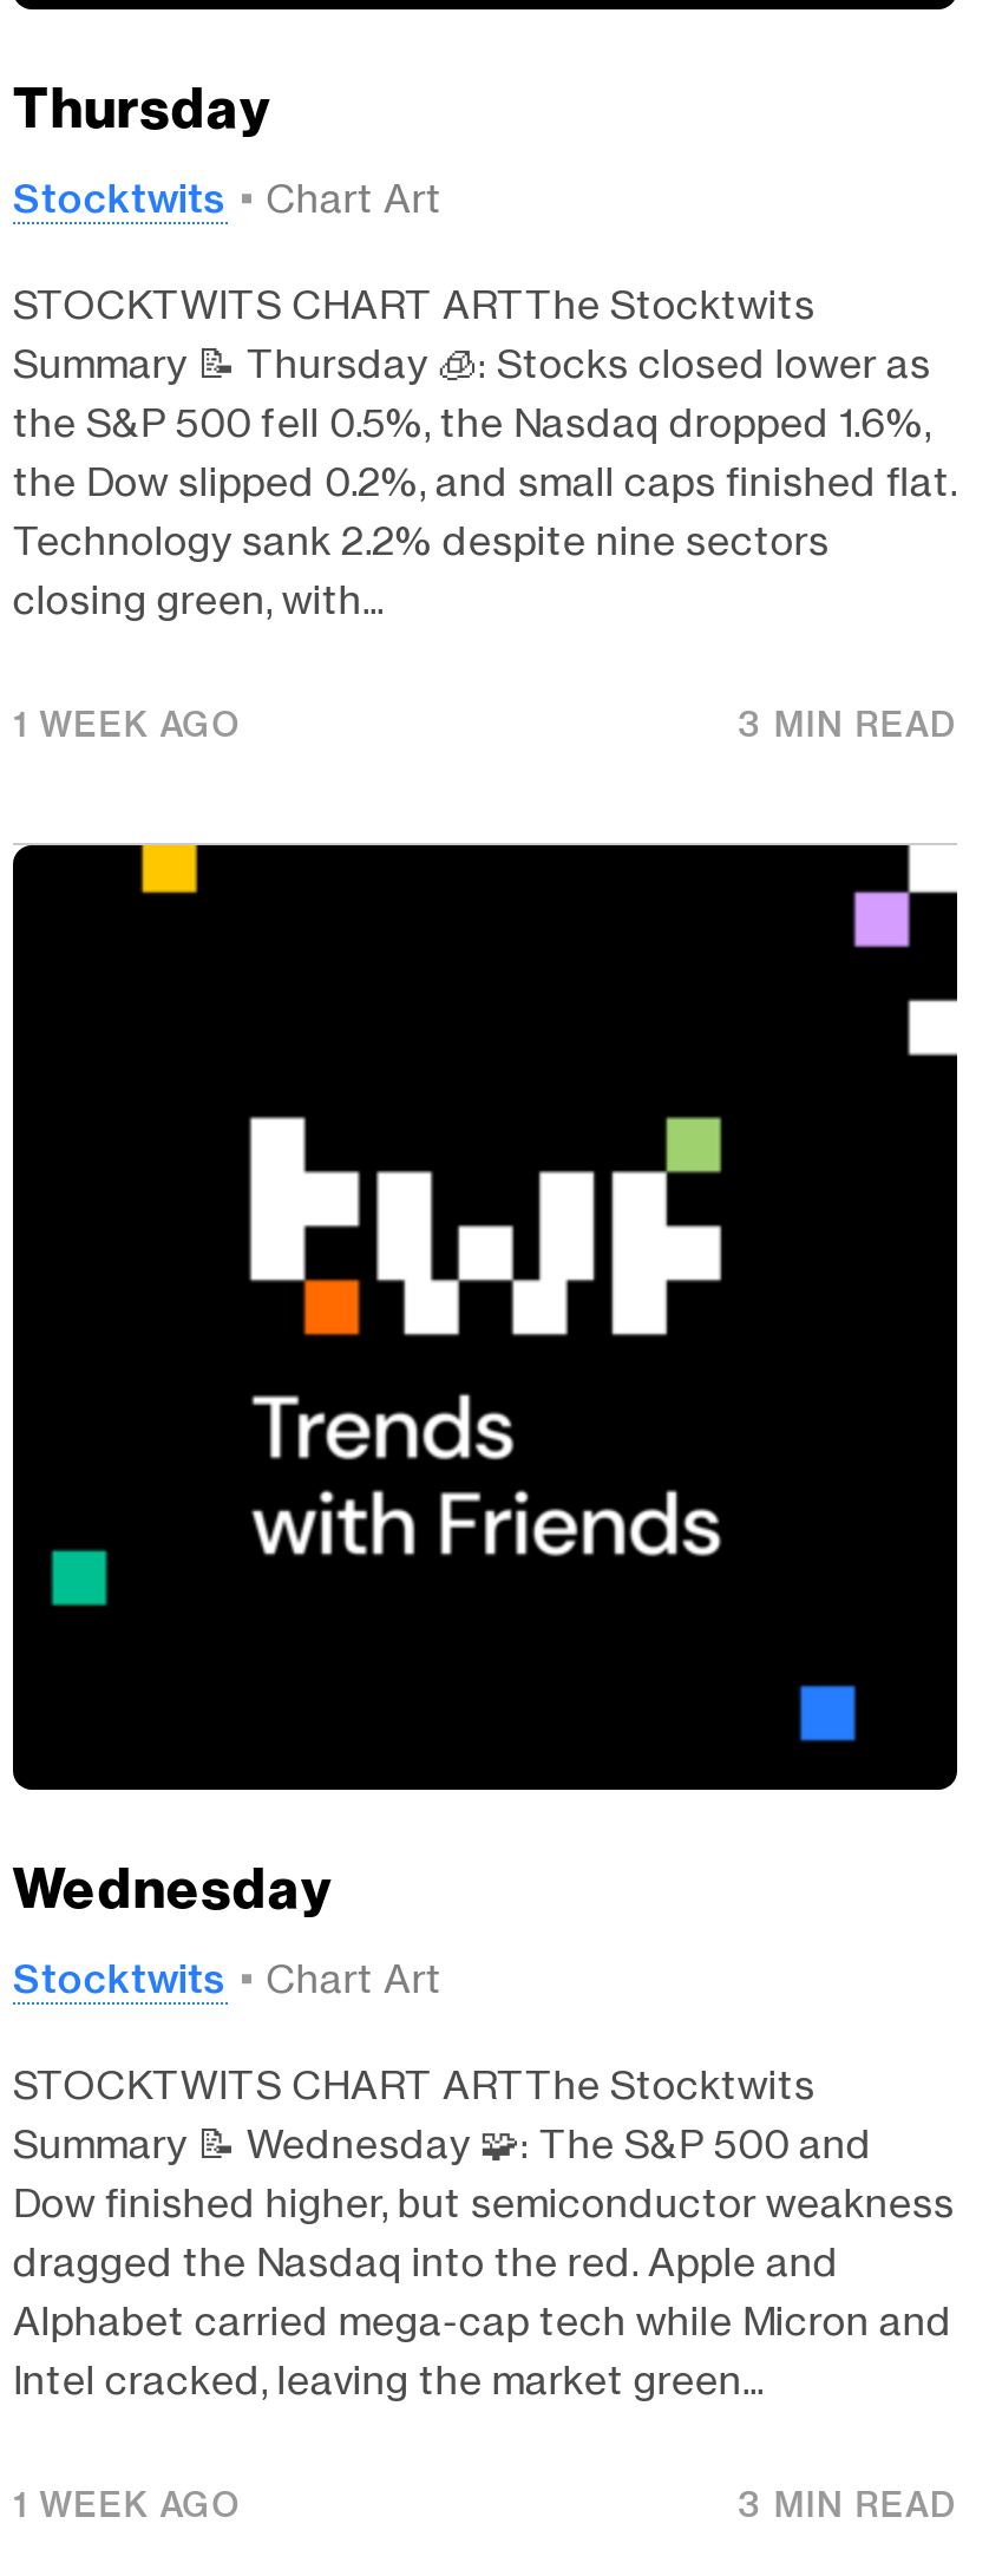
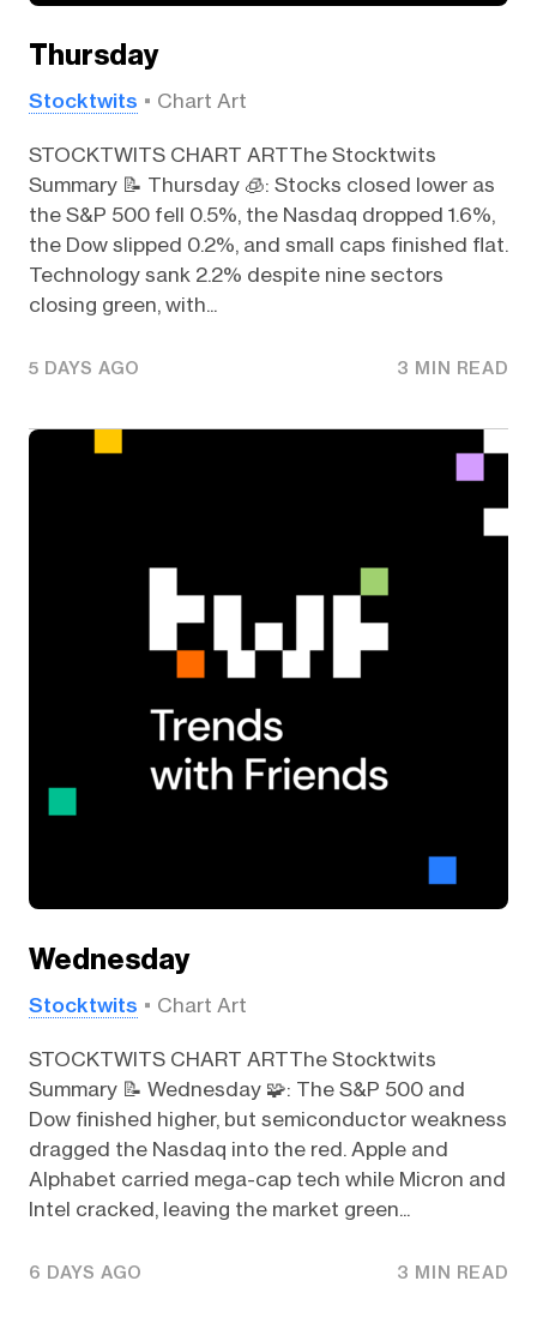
[13,704,242,747] 1 WEEK AGO -> [29,358,140,379] 5 DAYS AGO
[13,2484,242,2527] 1 WEEK AGO -> [29,1262,143,1284] 6 DAYS AGO

